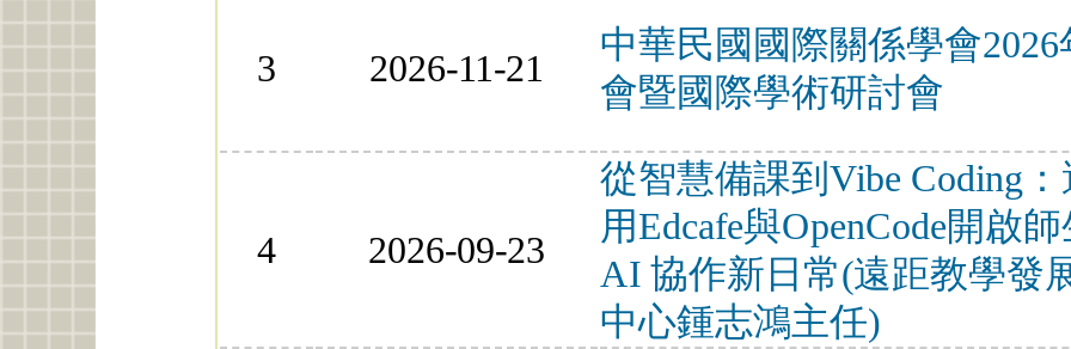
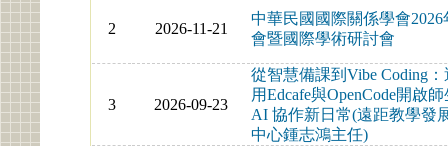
[257,48,276,88] 3 -> [107,20,115,37] 2
[257,229,276,270] 4 -> [107,96,115,113] 3

